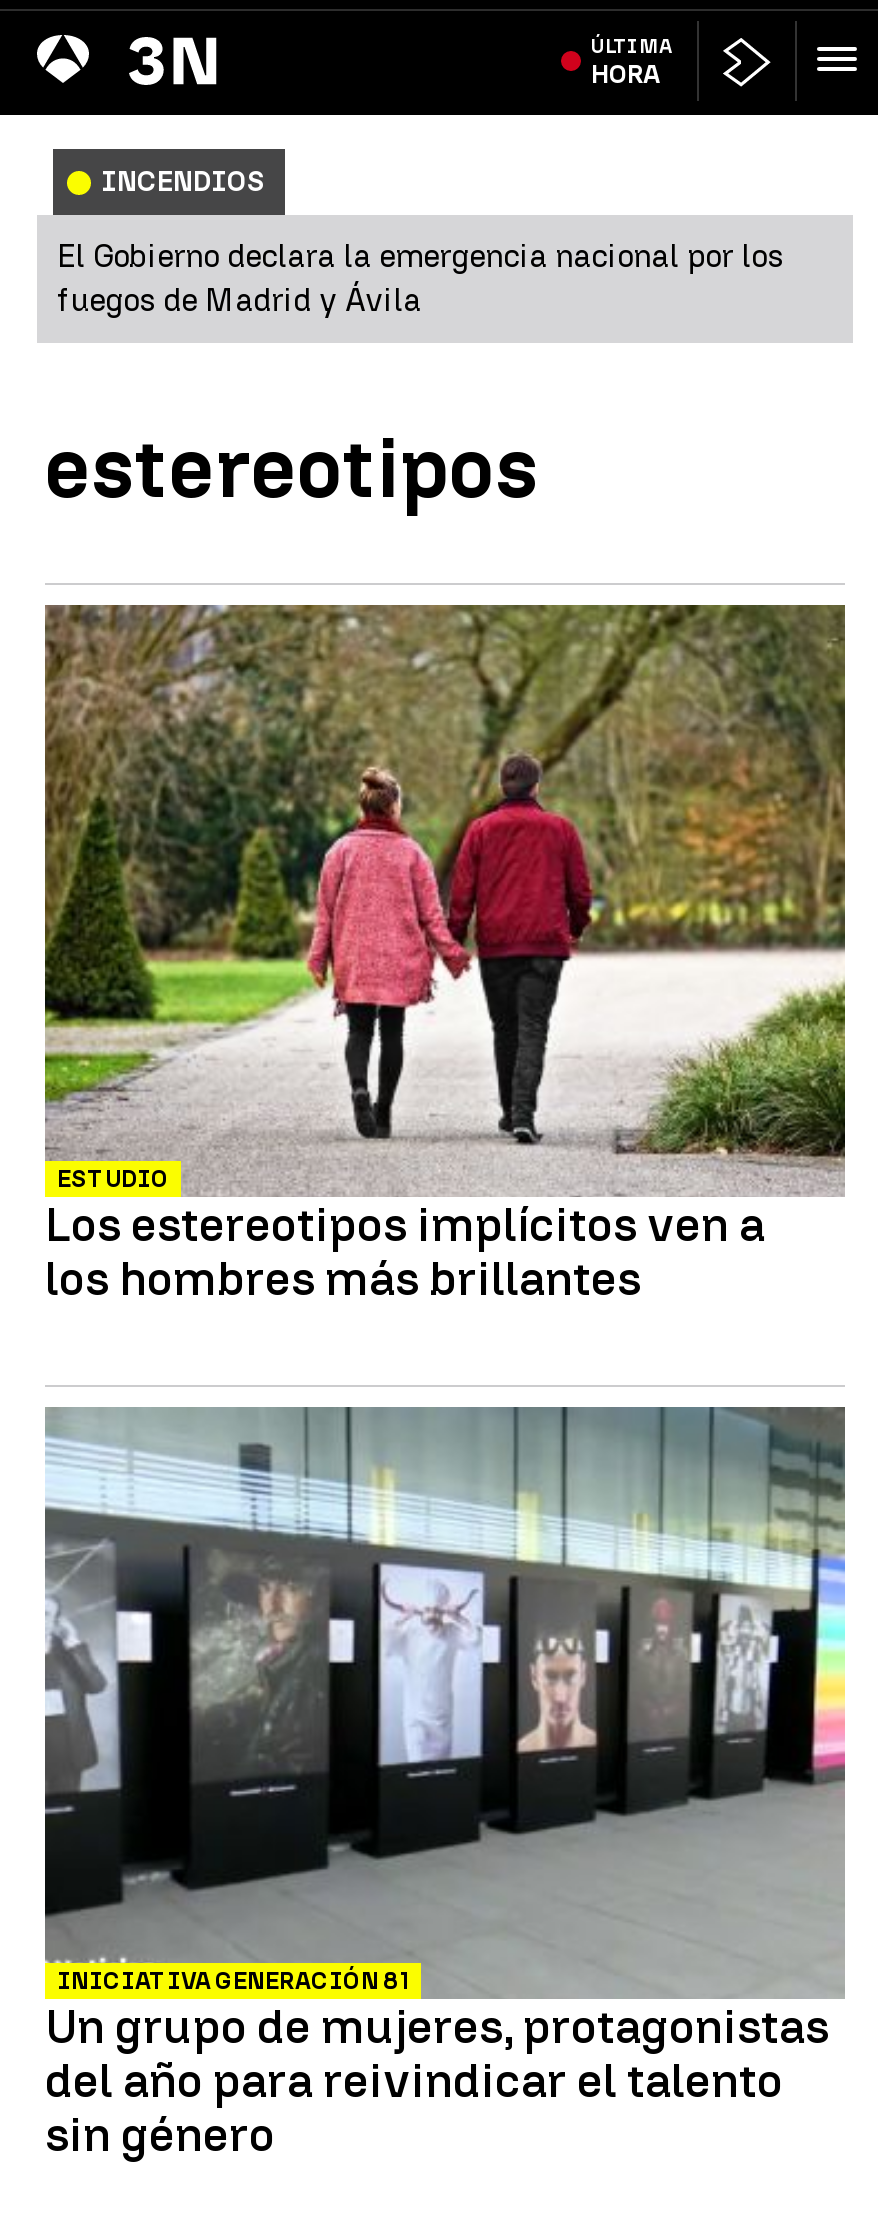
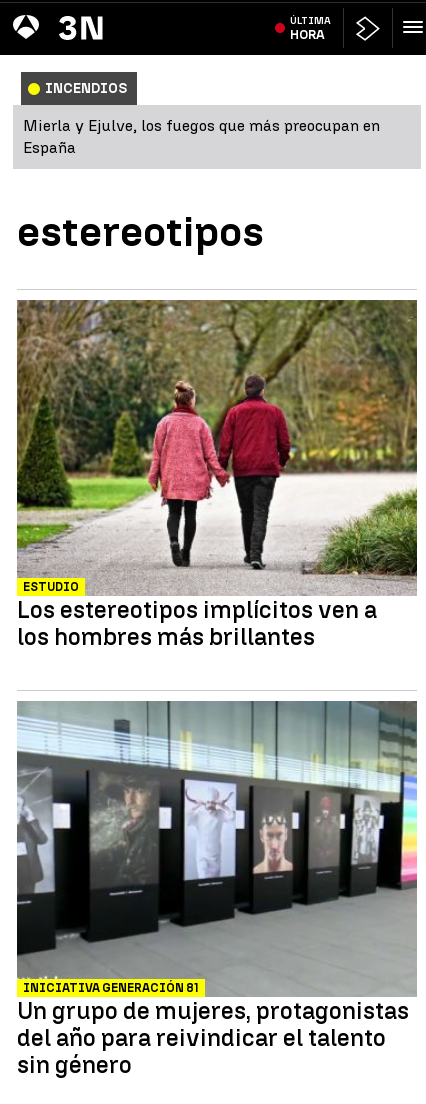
[57,237,783,319] El Gobierno declara la emergencia nacional por los | fuegos de Madrid y Ávila -> [23,116,380,157] Mierla y Ejulve, los fuegos que más preocupan en | España

